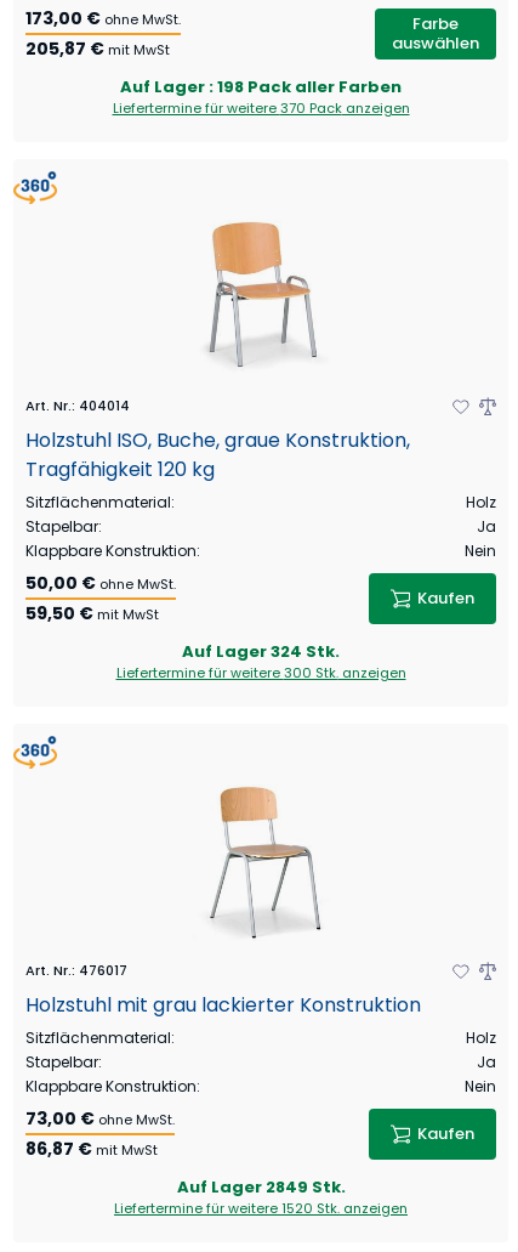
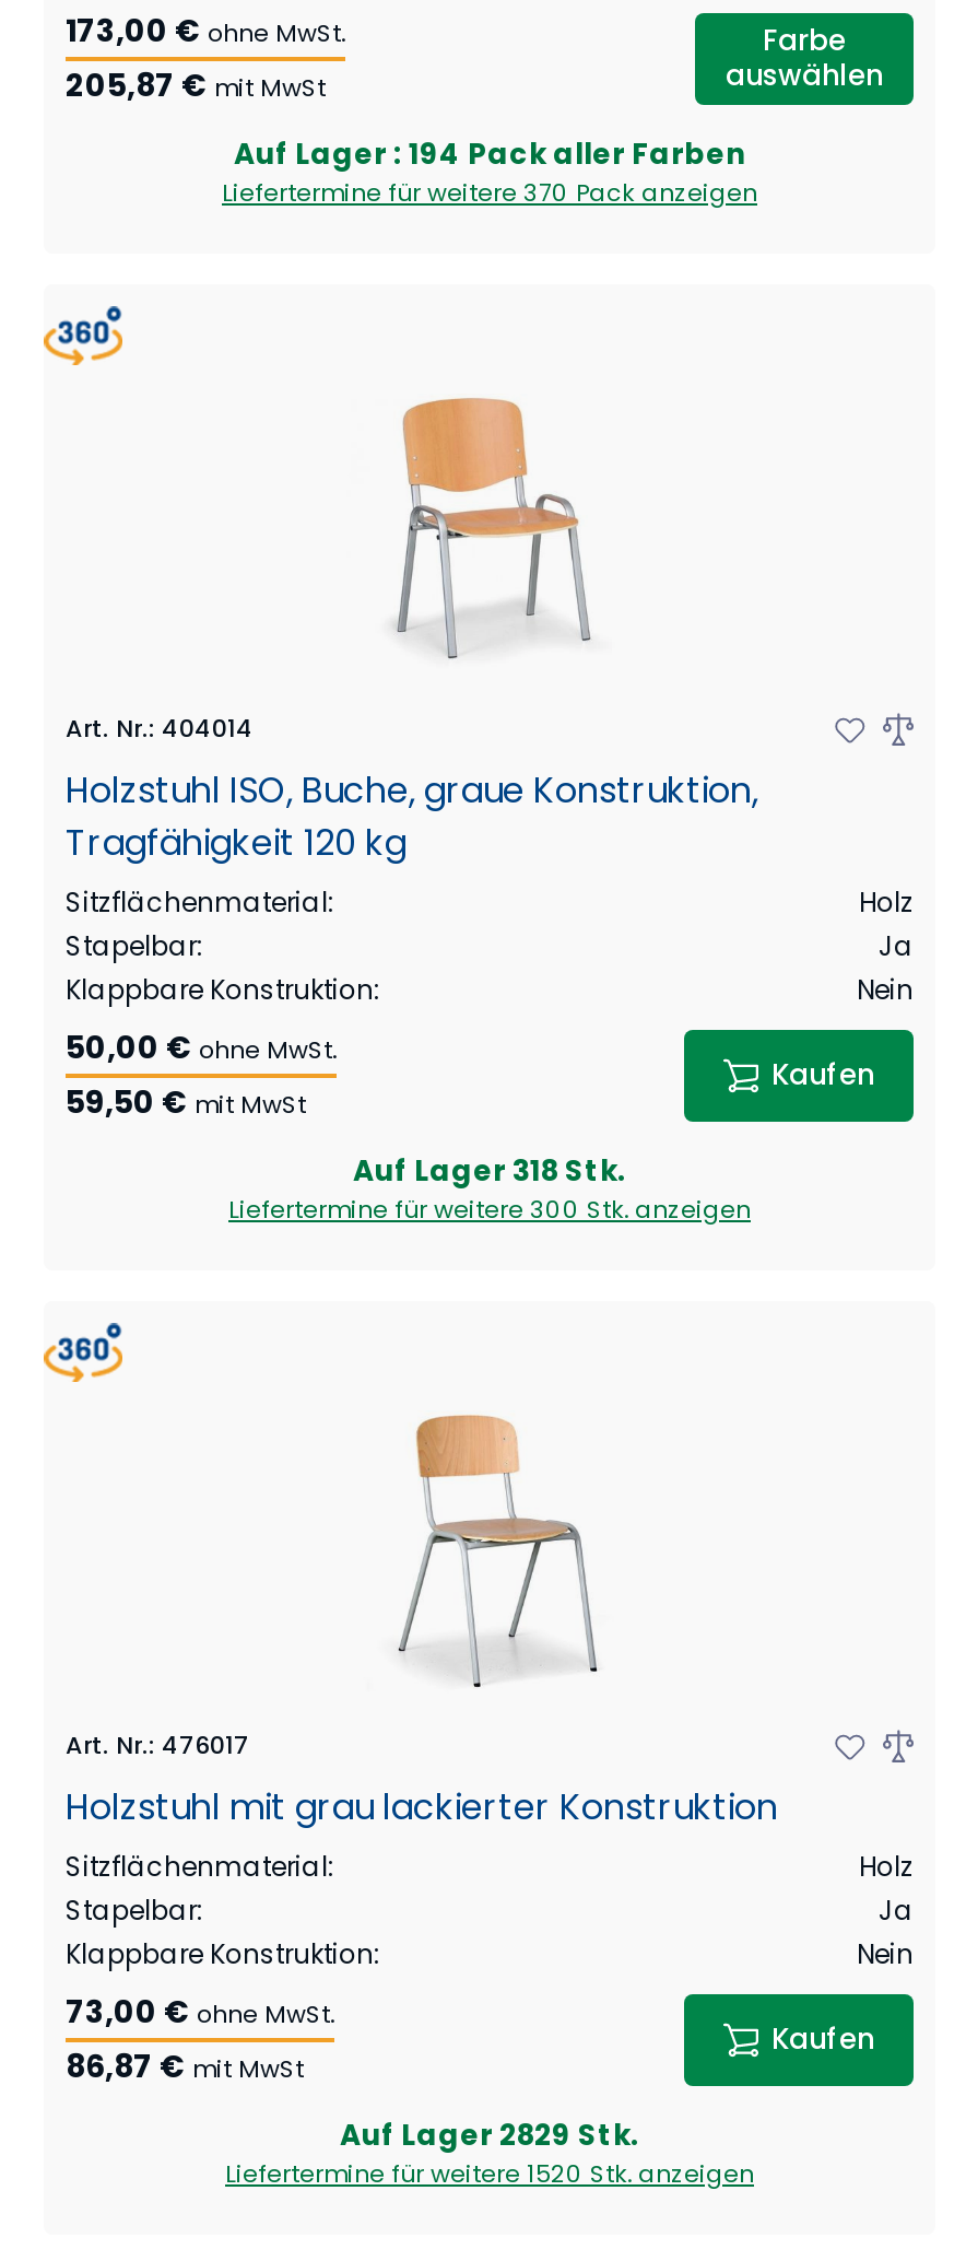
[120,76,402,99] Auf Lager : 198 Pack aller Farben -> [234,134,745,176] Auf Lager : 194 Pack aller Farben
[182,640,340,664] Auf Lager 324 Stk. -> [353,1151,626,1193] Auf Lager 318 Stk.
[177,1176,345,1199] Auf Lager 2849 Stk. -> [340,2115,639,2157] Auf Lager 2829 Stk.

